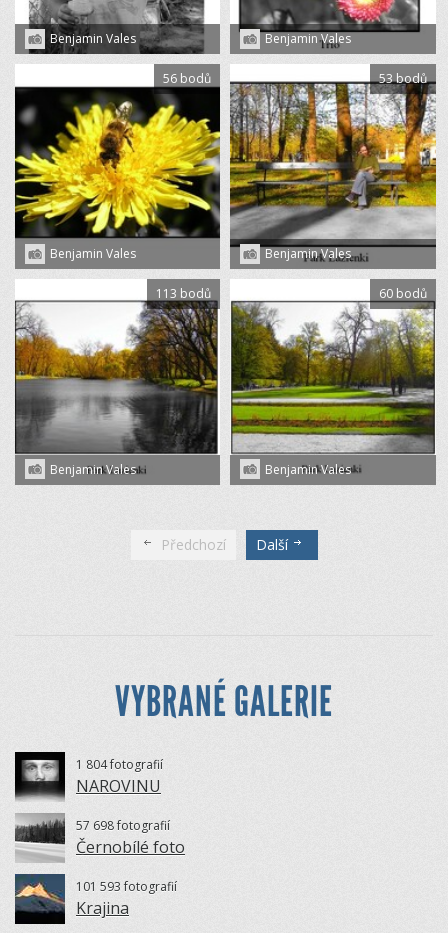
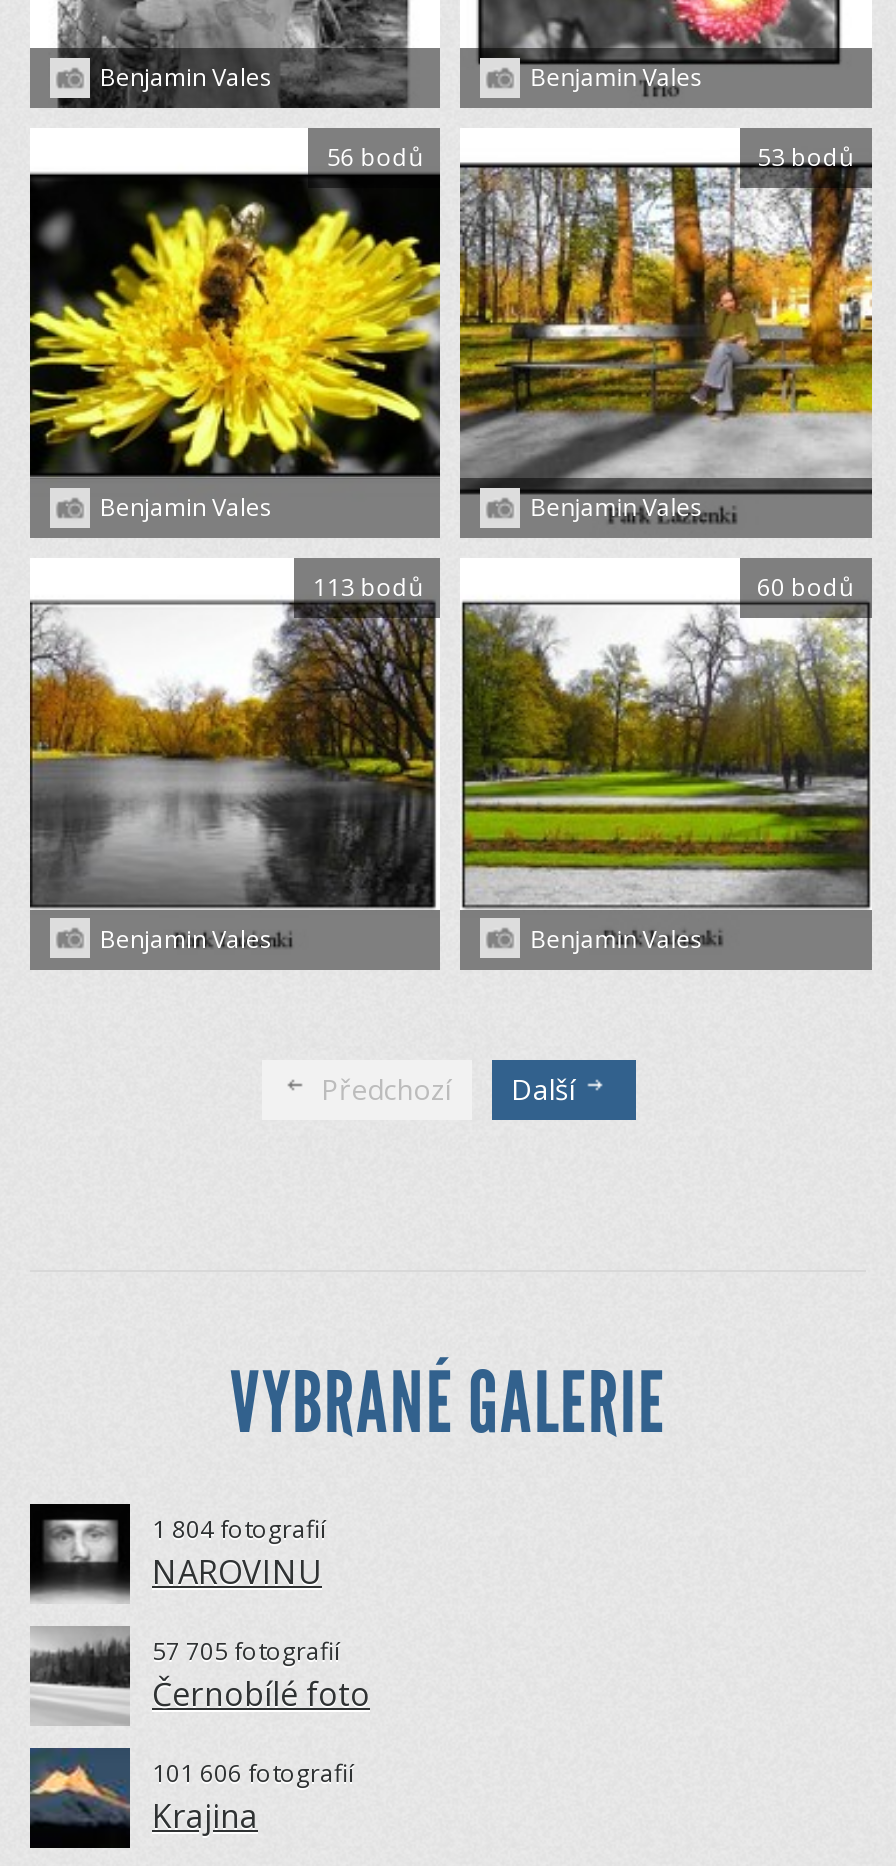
[76,817,170,834] 57 698 fotografií -> [152,1634,340,1668] 57 705 fotografií
[76,878,177,895] 101 593 fotografií -> [152,1756,354,1790] 101 606 fotografií

